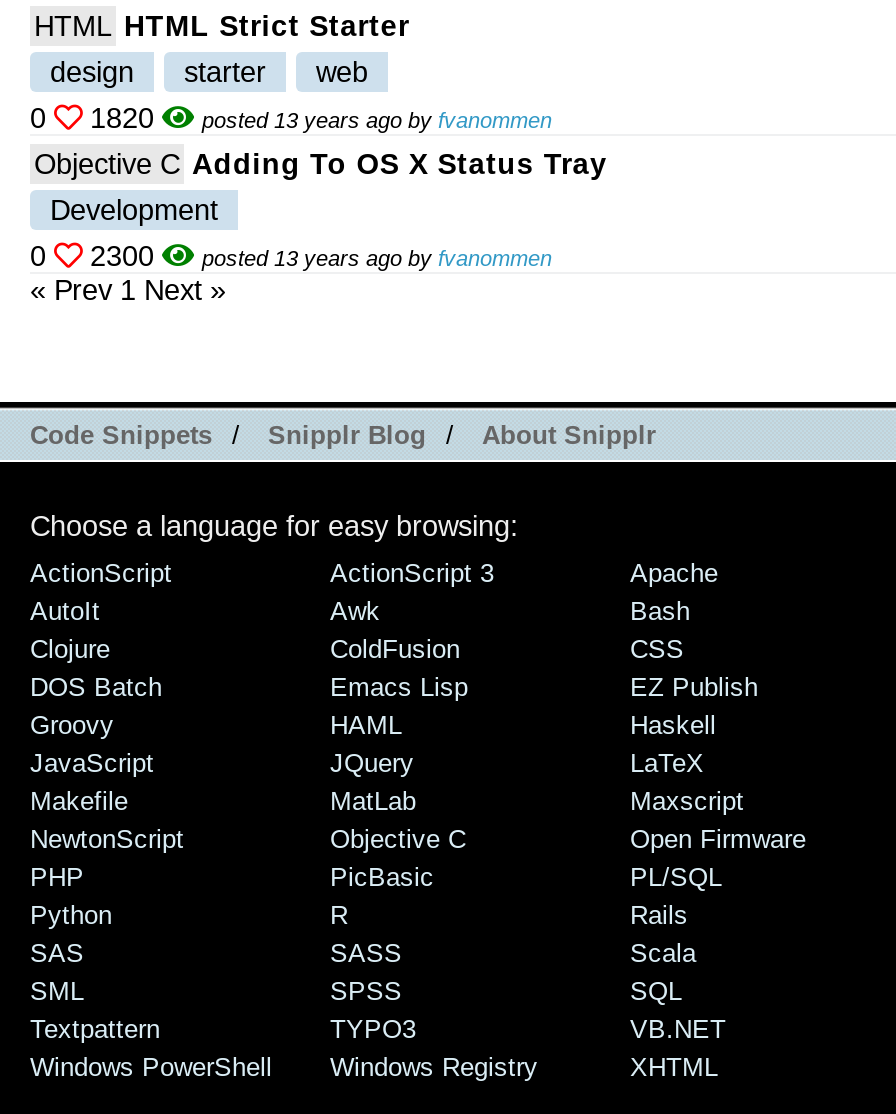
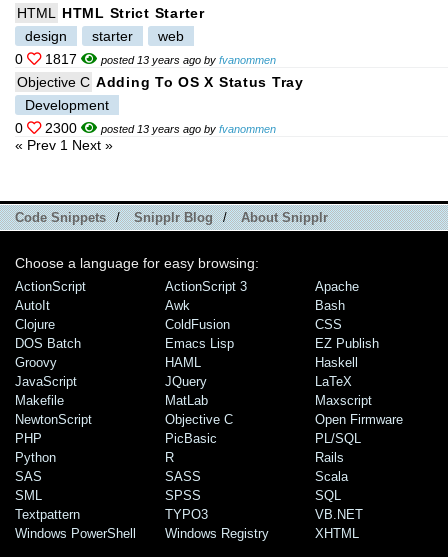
[30,101,552,133] 0 1820 posted 13 years ago by fvanommen -> [15,51,276,67] 0 1817 posted 13 years ago by fvanommen

